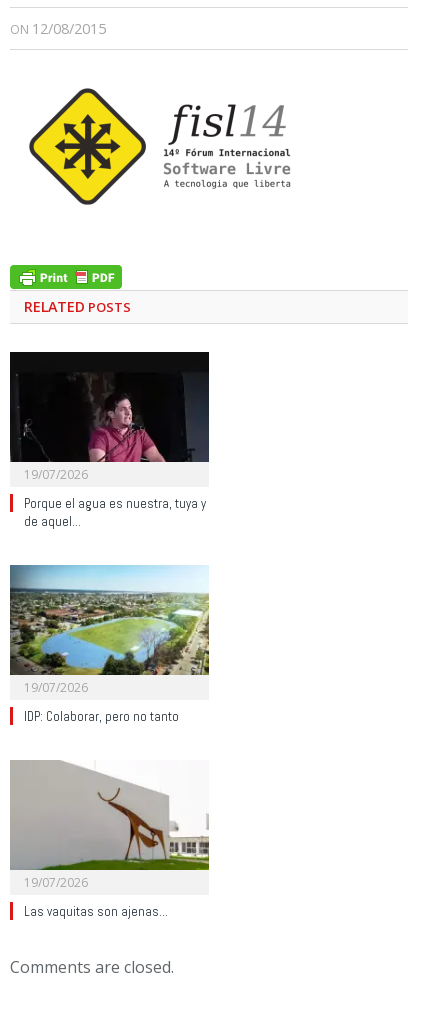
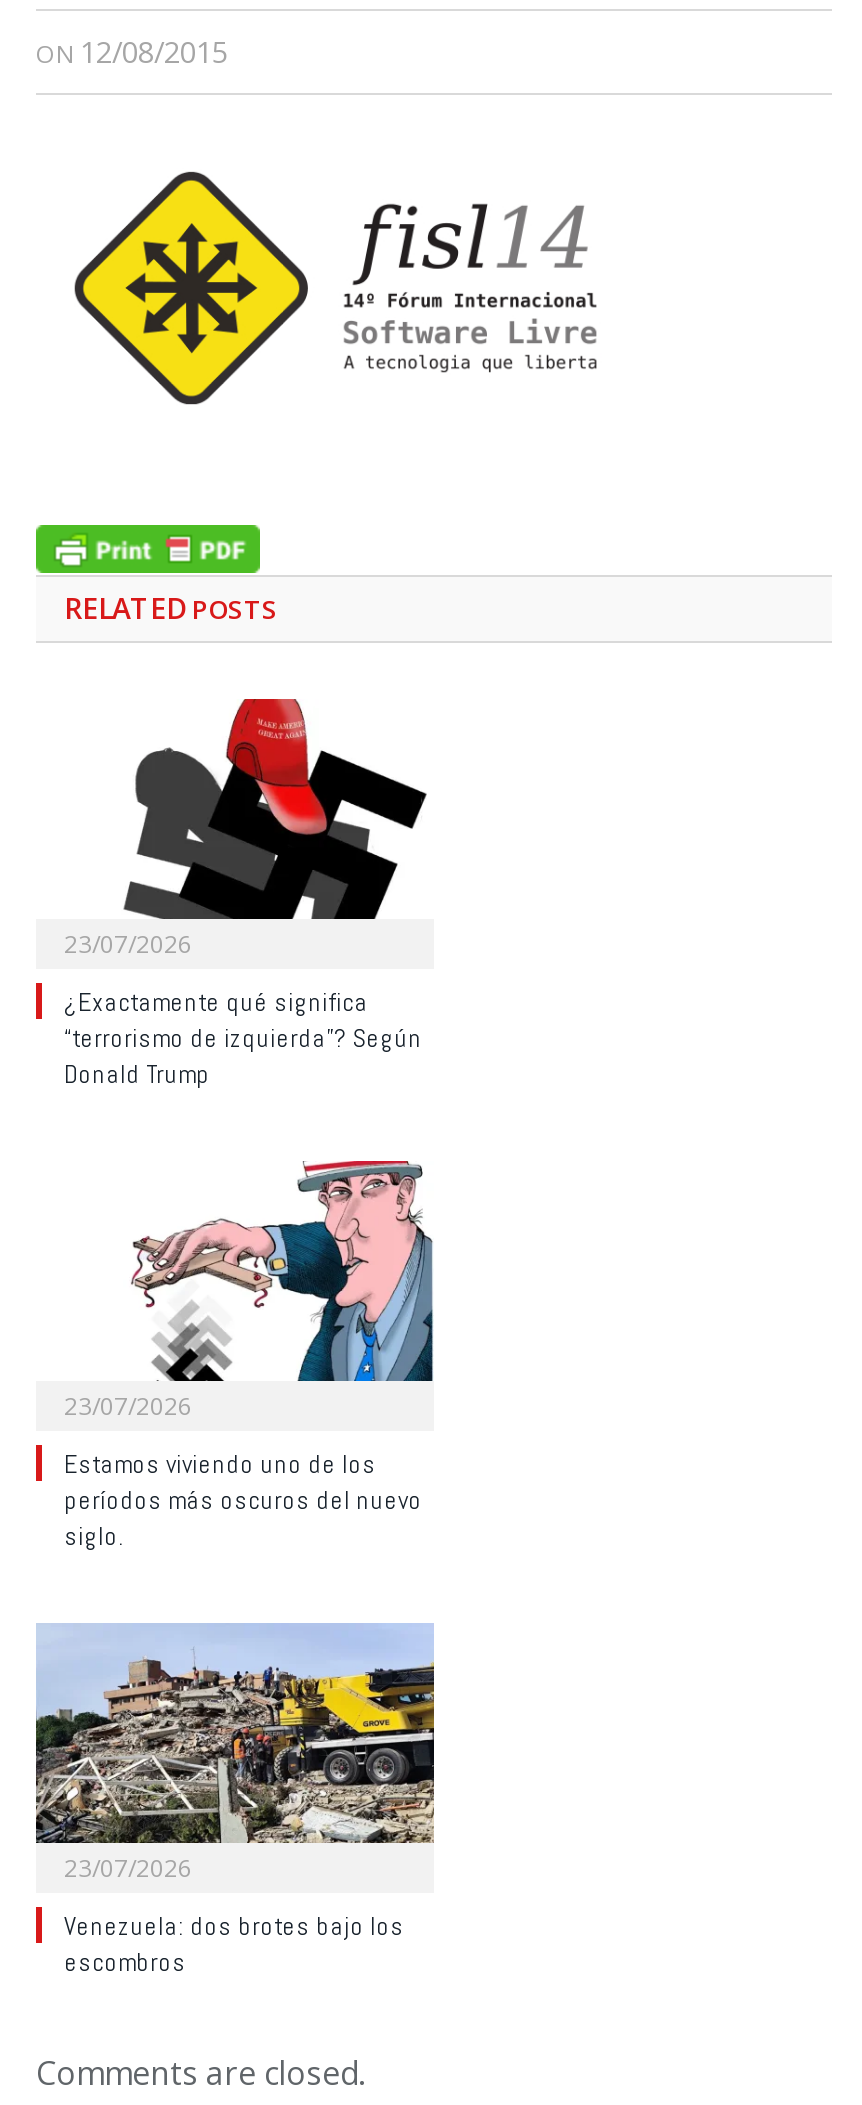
[9,351,210,483] [image] | 19/07/2026 -> [36,697,434,961] [image] | 23/07/2026
[24,495,206,530] Porque el agua es nuestra, tuya y | de aquel… -> [64,985,422,1091] ¿Exactamente qué significa | “terrorismo de izquierda”? Según | Donald Trump
[9,564,210,696] [image] | 19/07/2026 -> [36,1177,434,1423] [image] | 23/07/2026
[24,708,179,725] IDP: Colaborar, pero no tanto -> [64,1447,422,1553] Estamos viviendo uno de los | períodos más oscuros del nuevo | siglo.
[11,769,209,891] [image] | 19/07/2026 -> [36,1623,436,1885] [image] | 23/07/2026
[24,903,168,920] Las vaquitas son ajenas… -> [64,1909,404,1979] Venezuela: dos brotes bajo los | escombros

